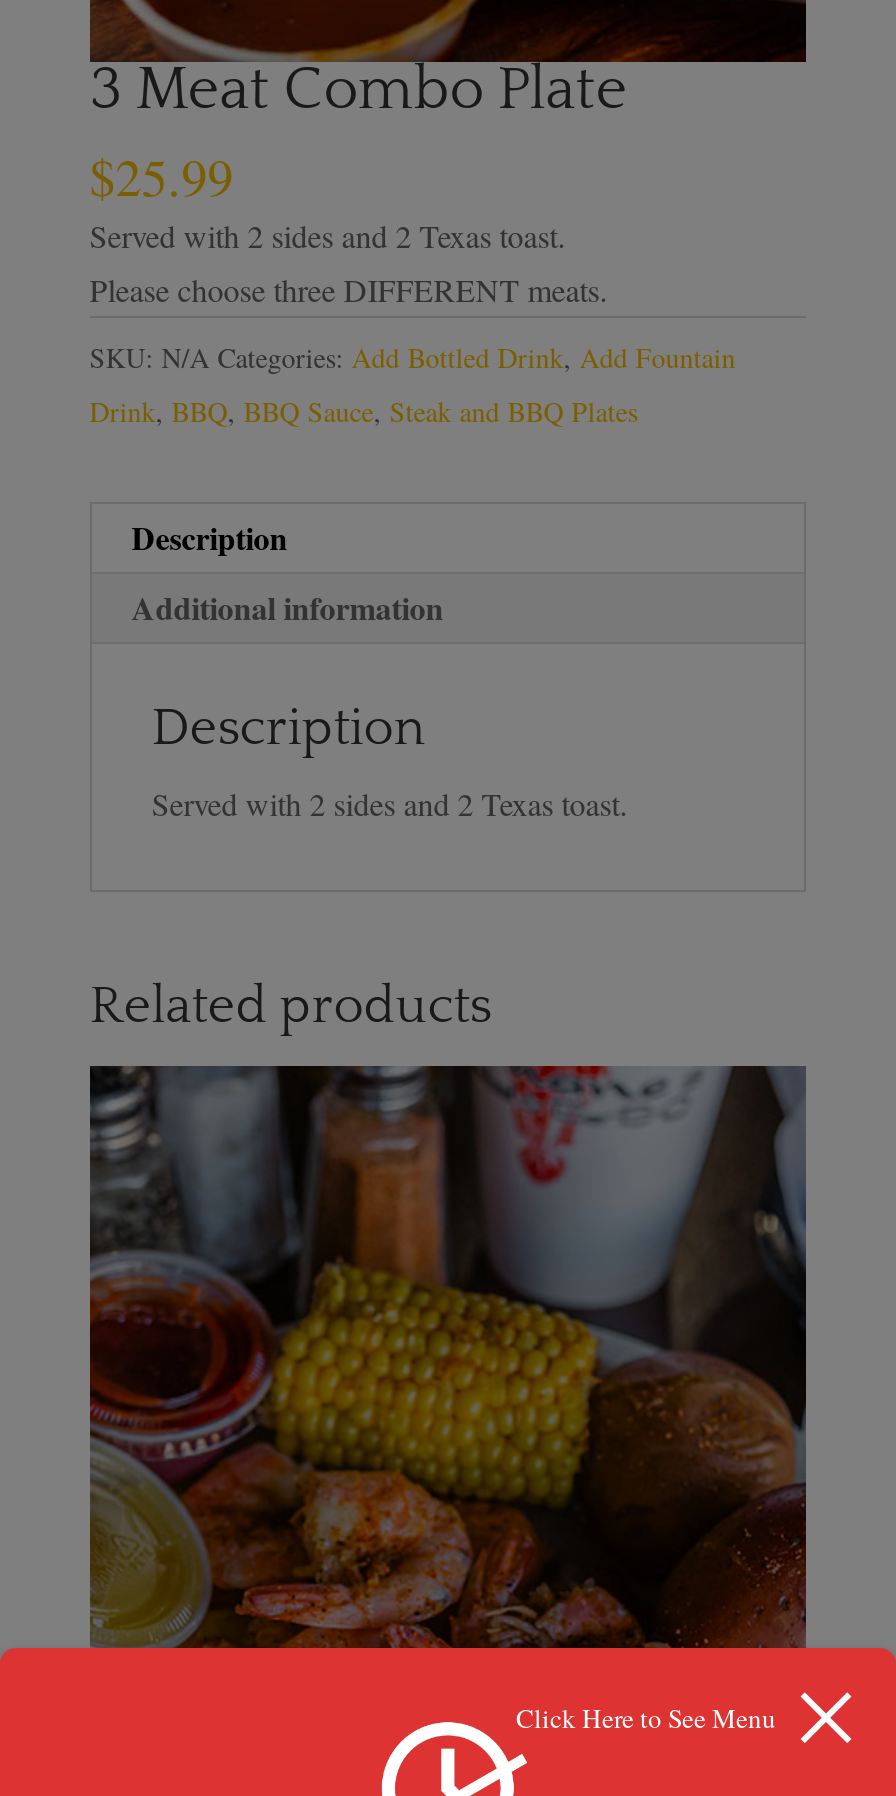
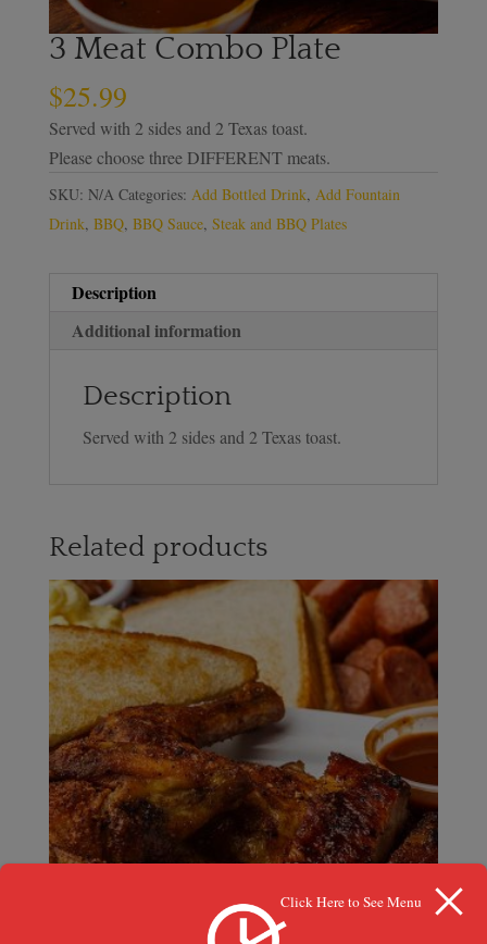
[88,1064,806,1648] [image] -> [49,579,438,864] [image]

